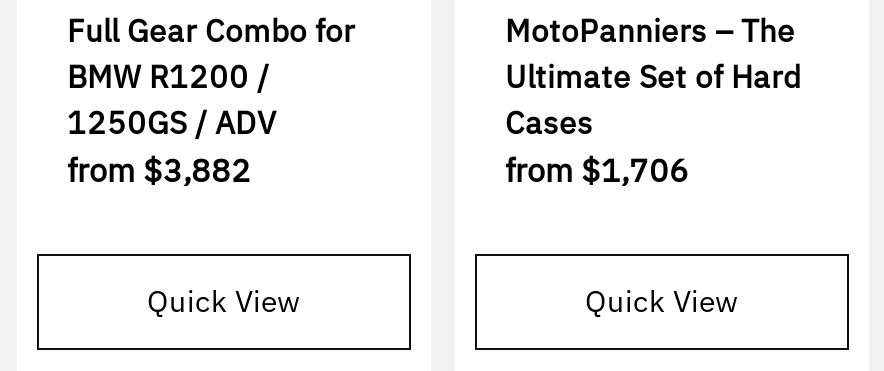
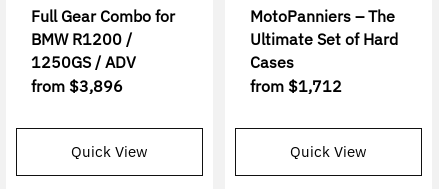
[67,150,251,190] from $3,882 -> [31,76,123,96] from $3,896
[505,150,689,190] from $1,706 -> [250,76,342,96] from $1,712

